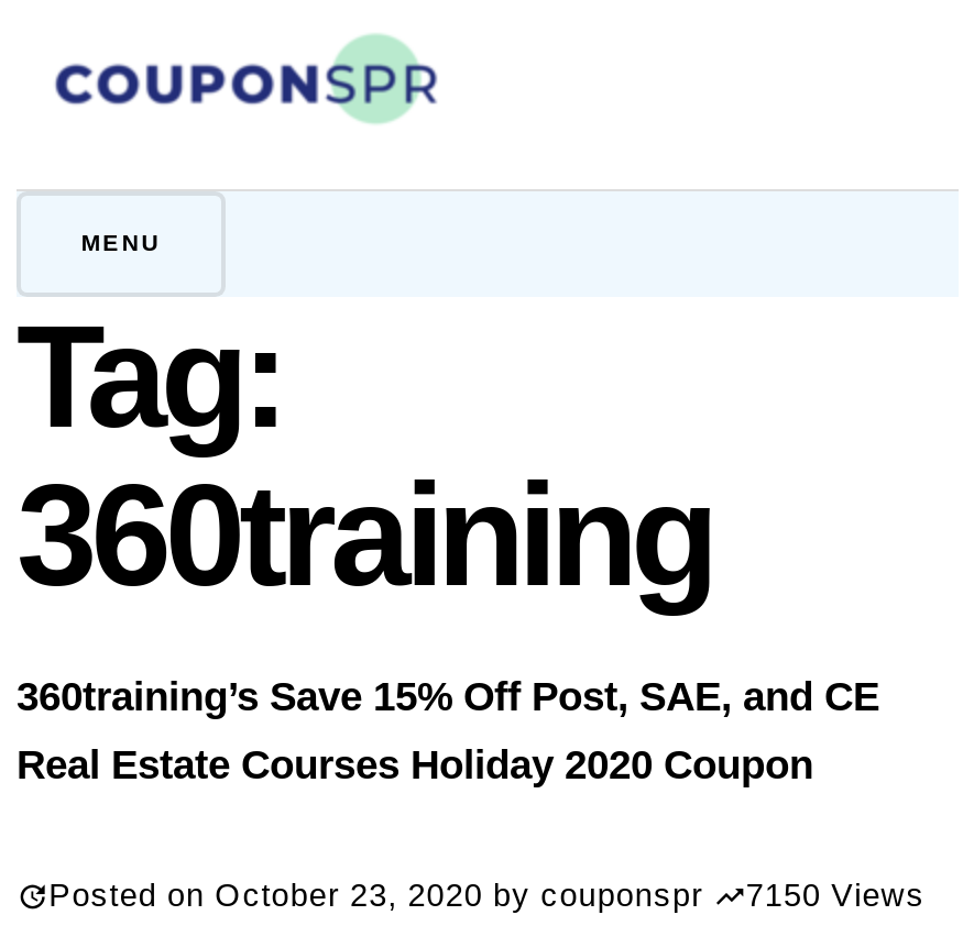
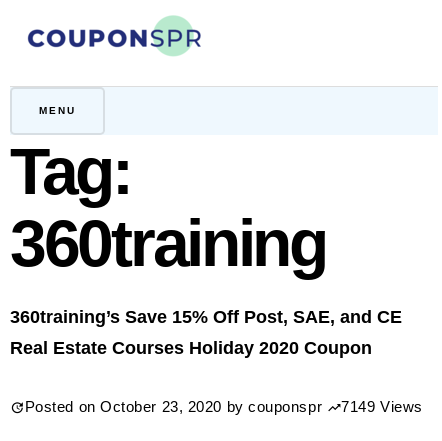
[49,877,925,912] Posted on October 23, 2020 by couponspr 7150 Views -> [25,399,423,415] Posted on October 23, 2020 by couponspr 7149 Views

